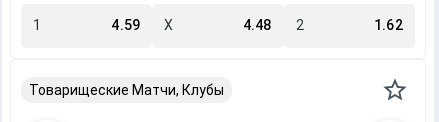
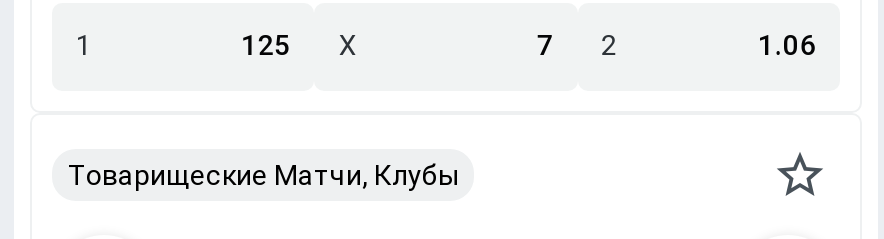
[111,17,174,33] 4.59 X -> [241,29,357,61] 125 X
[243,17,304,33] 4.48 2 -> [537,29,618,61] 7 2
[374,17,403,33] 1.62 -> [758,29,816,61] 1.06

